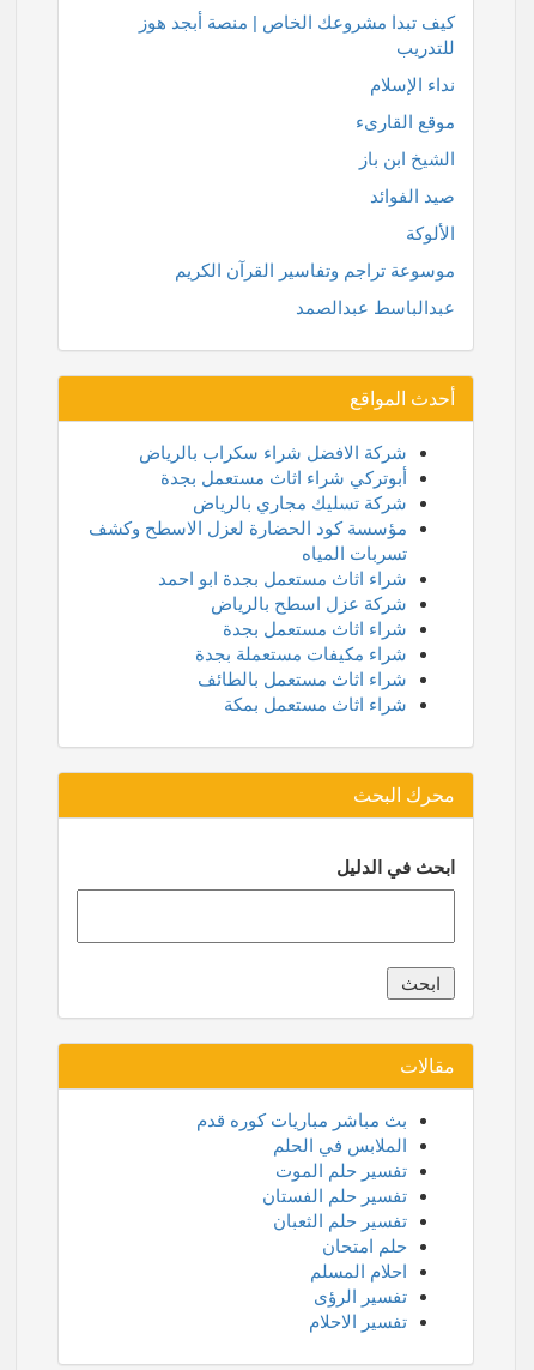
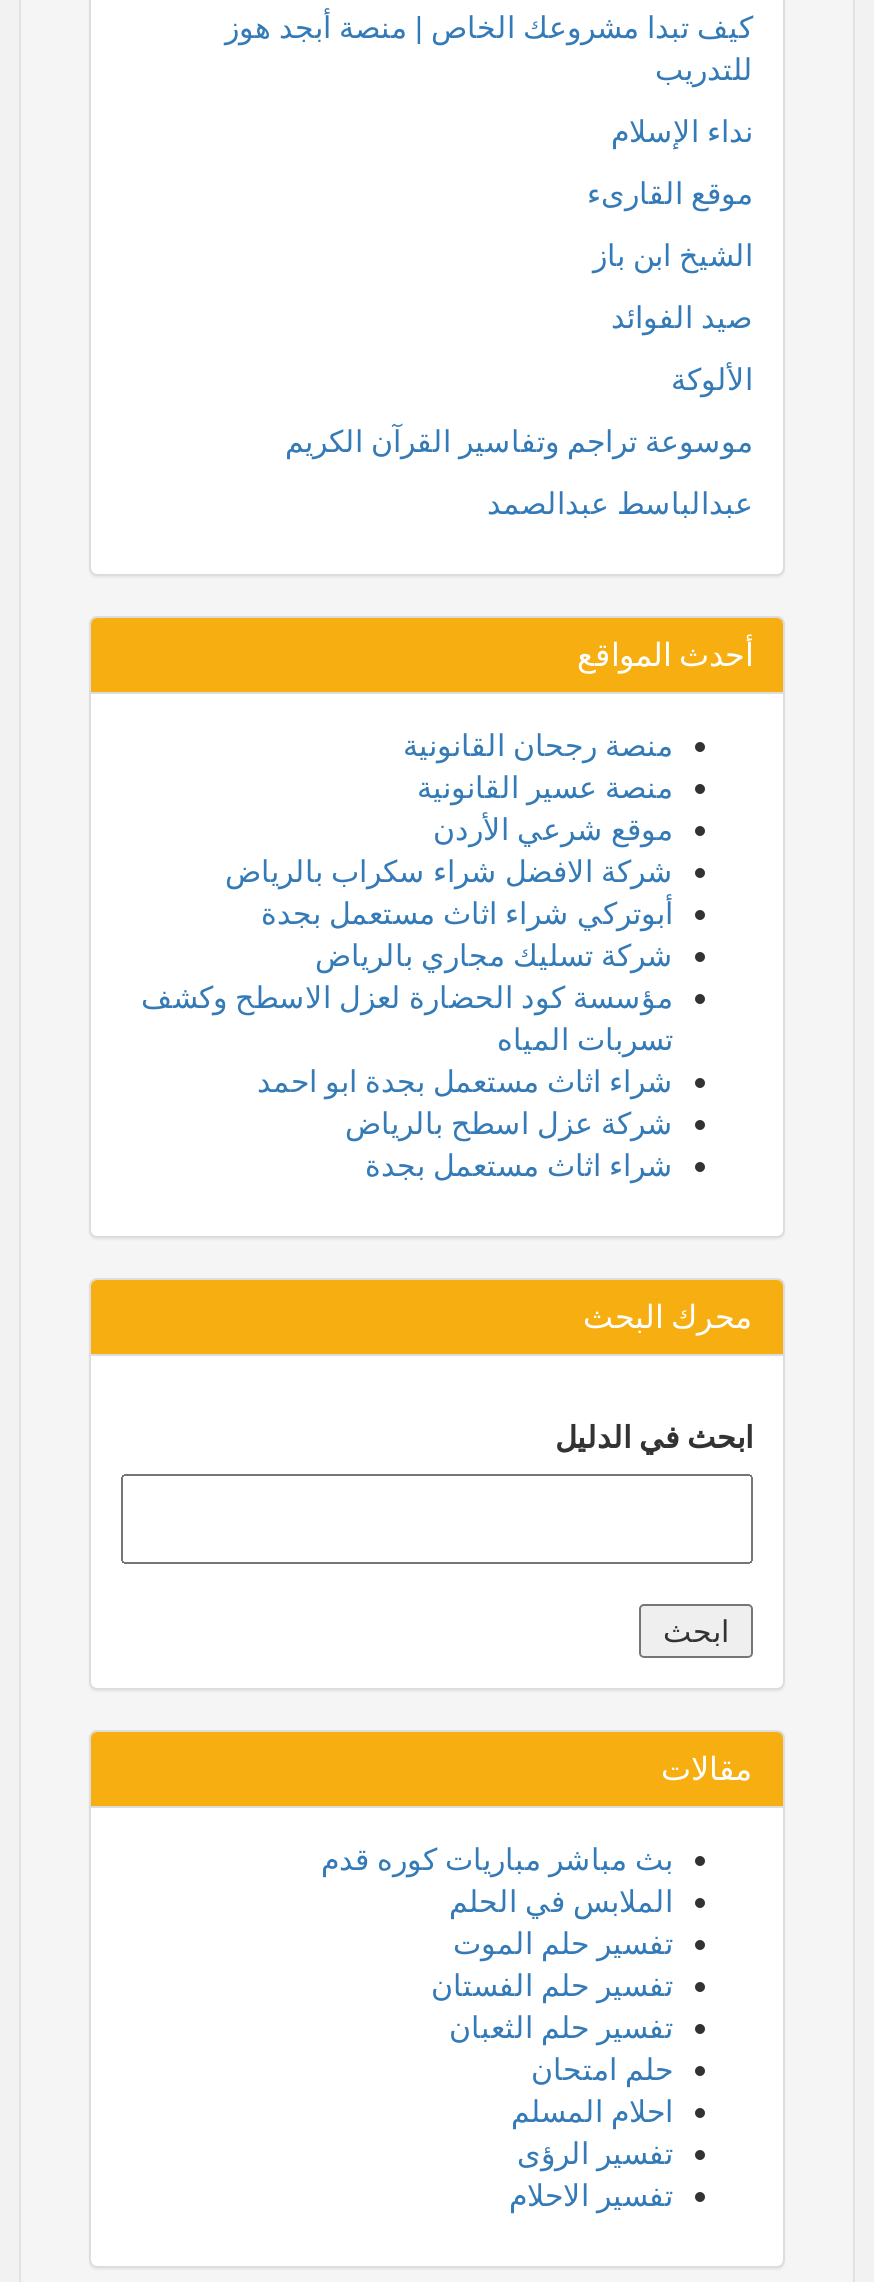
none -> [403,728,673,846] منصة رجحان القانونية | منصة عسير القانونية | موقع شرعي الأردن
moved [89,442,407,639] -> [141,854,673,1182]: شركة الافضل شراء سكراب بالرياض | أبوتركي شراء اثاث مستعمل بجدة | شركة تسليك مجاري بالرياض | مؤسسة كود الحضارة لعزل الاسطح وكشف | تسربات المياه | شراء اثاث مستعمل بجدة ابو احمد | شركة عزل اسطح بالرياض | شراء اثاث مستعمل بجدة
[195,644,407,714] شراء مكيفات مستعملة بجدة | شراء اثاث مستعمل بالطائف | شراء اثاث مستعمل بمكة -> none

